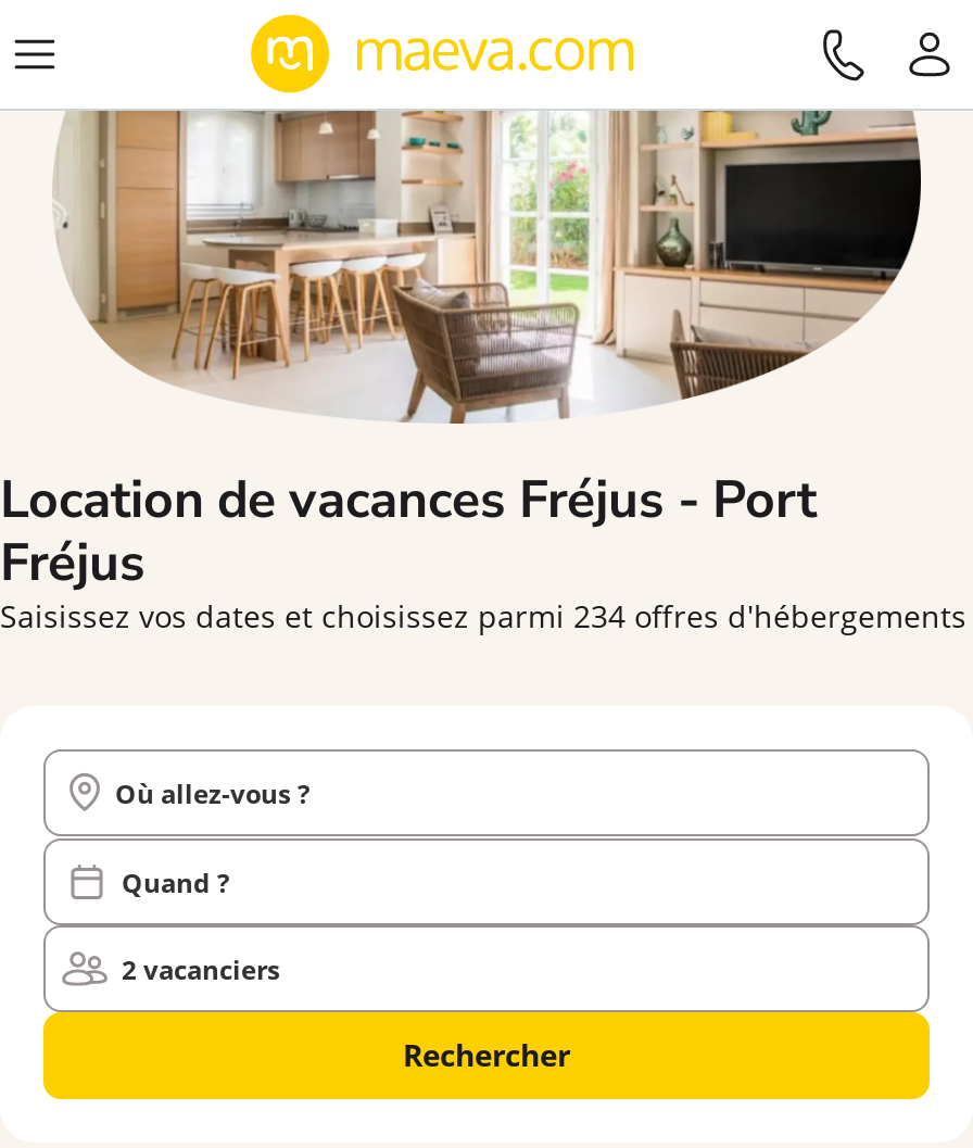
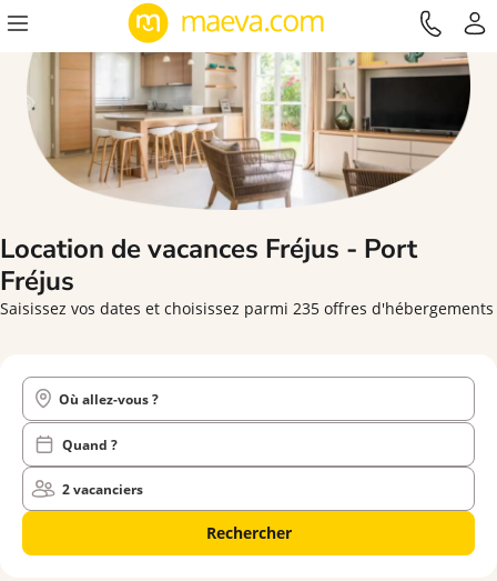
[0,595,966,636] Saisissez vos dates et choisissez parmi 234 offres d'hébergements -> [0,298,494,319] Saisissez vos dates et choisissez parmi 235 offres d'hébergements

